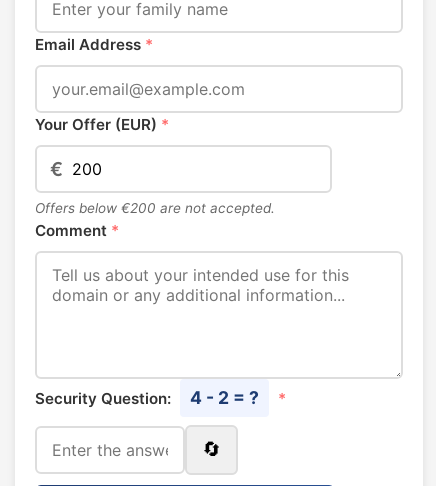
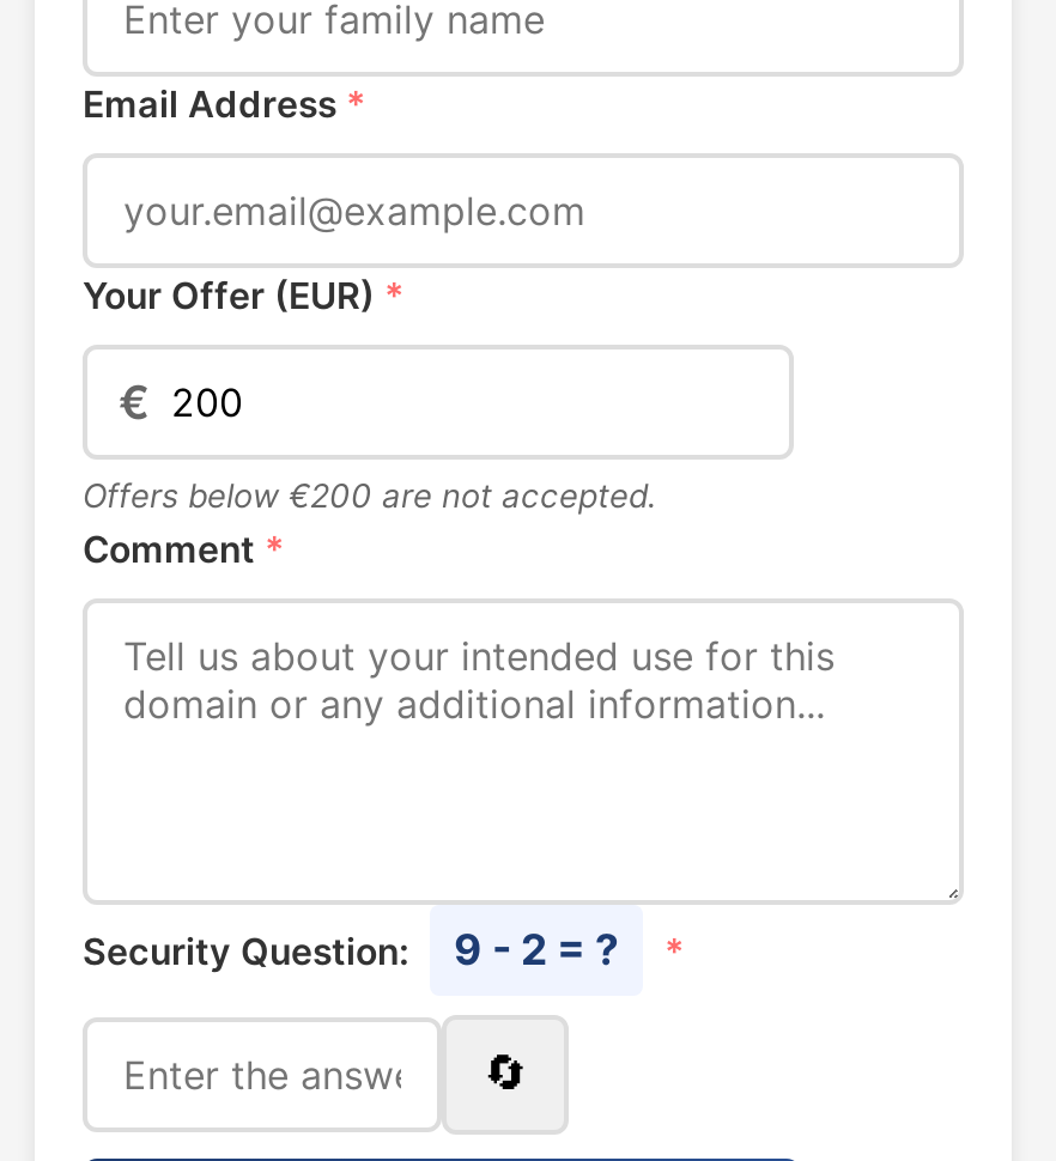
[190,387,259,408] 4 - 2 = ? -> [454,924,619,974] 9 - 2 = ?

